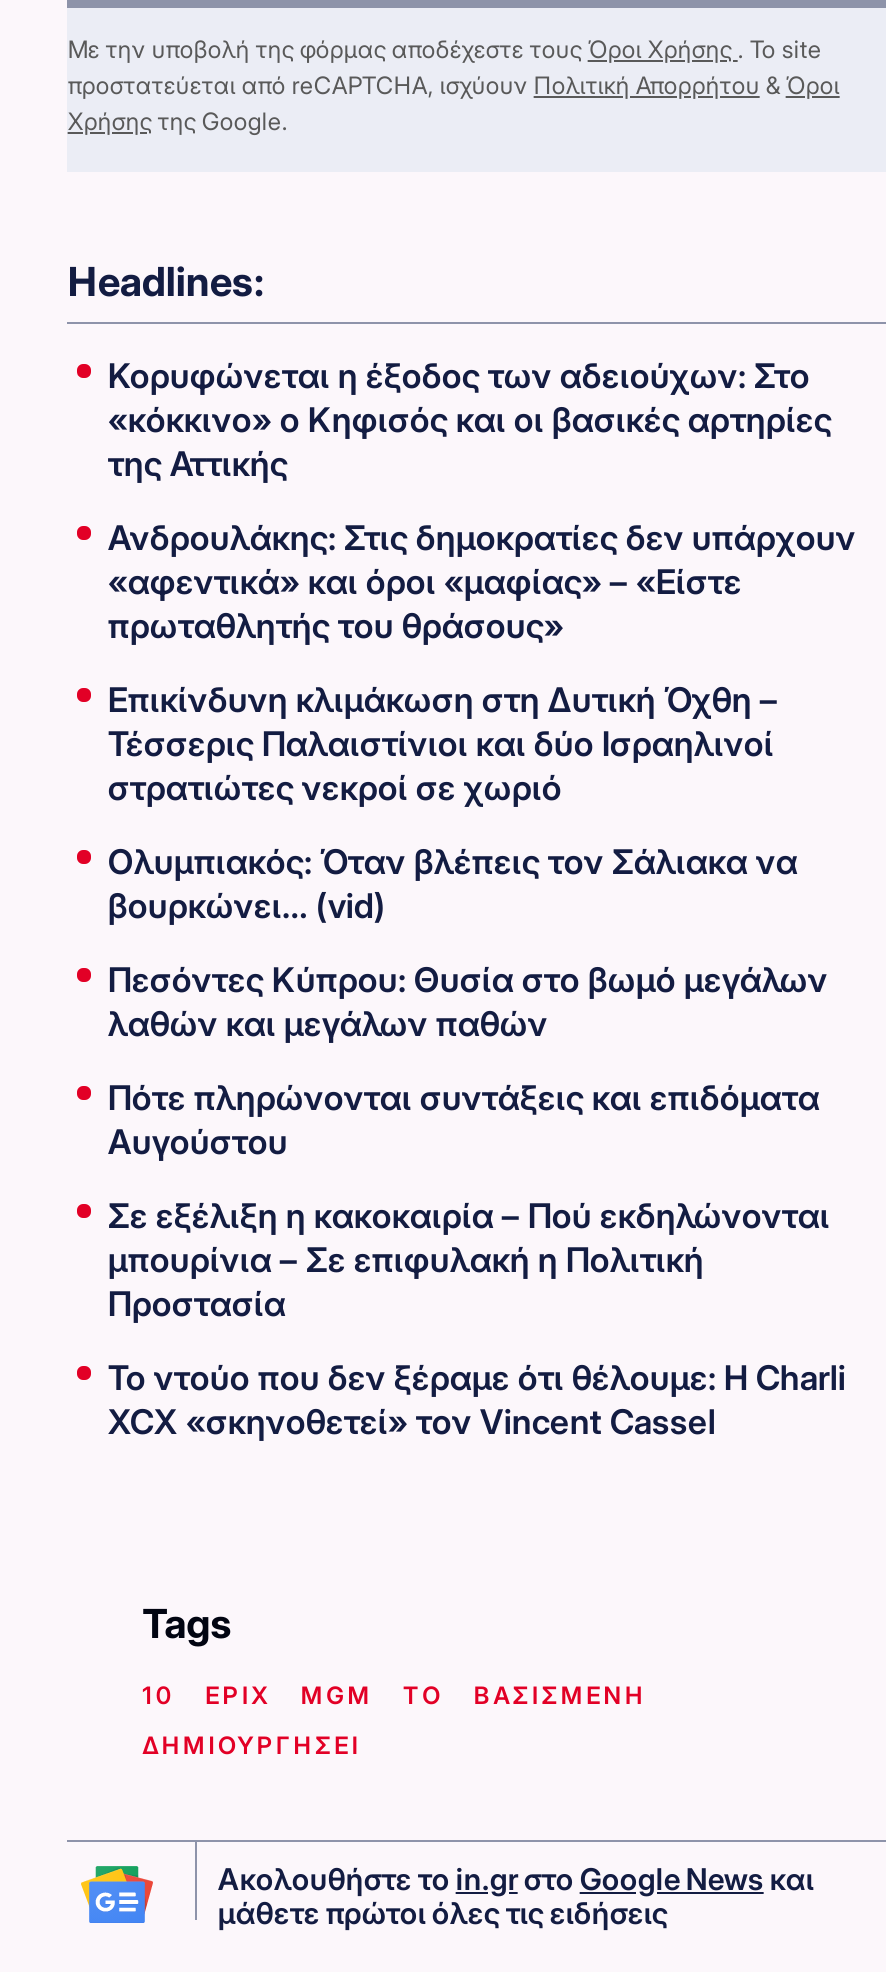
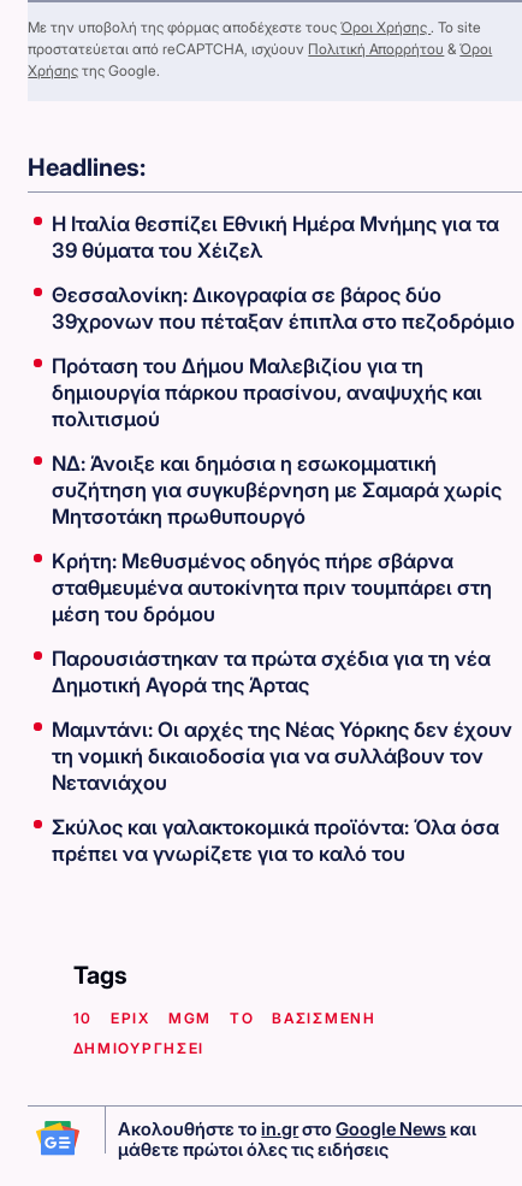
[108,355,832,483] Κορυφώνεται η έξοδος των αδειούχων: Στο | «κόκκινο» ο Κηφισός και οι βασικές αρτηρίες | της Αττικής -> [52,212,500,262] Η Ιταλία θεσπίζει Εθνική Ημέρα Μνήμης για τα | 39 θύματα του Χέιζελ
[108,517,856,645] Ανδρουλάκης: Στις δημοκρατίες δεν υπάρχουν | «αφεντικά» και όροι «μαφίας» – «Είστε | πρωταθλητής του θράσους» -> [52,283,515,333] Θεσσαλονίκη: Δικογραφία σε βάρος δύο | 39χρονων που πέταξαν έπιπλα στο πεζοδρόμιο
[108,679,778,807] Επικίνδυνη κλιμάκωση στη Δυτική Όχθη – | Τέσσερις Παλαιστίνιοι και δύο Ισραηλινοί | στρατιώτες νεκροί σε χωριό -> [52,354,483,431] Πρόταση του Δήμου Μαλεβιζίου για τη | δημιουργία πάρκου πρασίνου, αναψυχής και | πολιτισμού
[108,841,798,925] Ολυμπιακός: Όταν βλέπεις τον Σάλιακα να | βουρκώνει… (vid) -> [52,451,502,528] ΝΔ: Άνοιξε και δημόσια η εσωκομματική | συζήτηση για συγκυβέρνηση με Σαμαρά χωρίς | Μητσοτάκη πρωθυπουργό
[108,959,828,1043] Πεσόντες Κύπρου: Θυσία στο βωμό μεγάλων | λαθών και μεγάλων παθών -> [52,549,492,626] Κρήτη: Μεθυσμένος οδηγός πήρε σβάρνα | σταθμευμένα αυτοκίνητα πριν τουμπάρει στη | μέση του δρόμου
[108,1077,820,1161] Πότε πληρώνονται συντάξεις και επιδόματα | Αυγούστου -> [52,646,491,697] Παρουσιάστηκαν τα πρώτα σχέδια για τη νέα | Δημοτική Αγορά της Άρτας
[108,1195,830,1323] Σε εξέλιξη η κακοκαιρία – Πού εκδηλώνονται | μπουρίνια – Σε επιφυλακή η Πολιτική | Προστασία -> [52,717,513,794] Μαμντάνι: Οι αρχές της Νέας Υόρκης δεν έχουν | τη νομική δικαιοδοσία για να συλλάβουν τον | Νετανιάχου
[108,1357,846,1441] Το ντούο που δεν ξέραμε ότι θέλουμε: Η Charli | XCX «σκηνοθετεί» τον Vincent Cassel -> [52,815,500,865] Σκύλος και γαλακτοκομικά προϊόντα: Όλα όσα | πρέπει να γνωρίζετε για το καλό του

